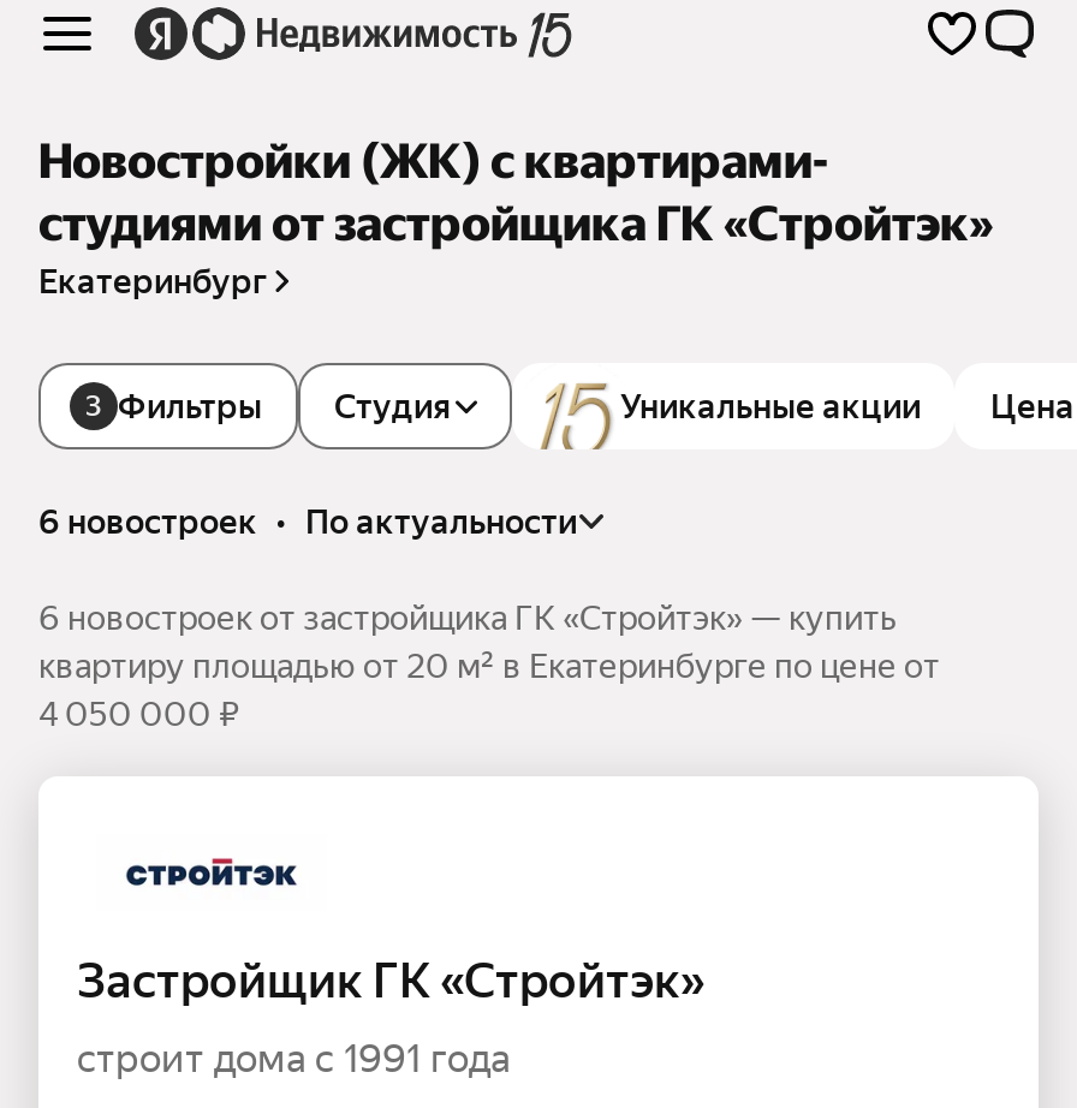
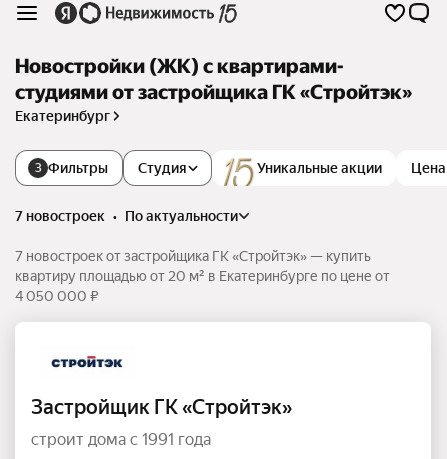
[38,503,577,541] 6 новостроек • по актуальности -> [15,208,238,224] 7 новостроек • по актуальности
[38,599,897,637] 6 новостроек от застройщика ГК «Стройтэк» — купить -> [15,248,371,264] 7 новостроек от застройщика ГК «Стройтэк» — купить

